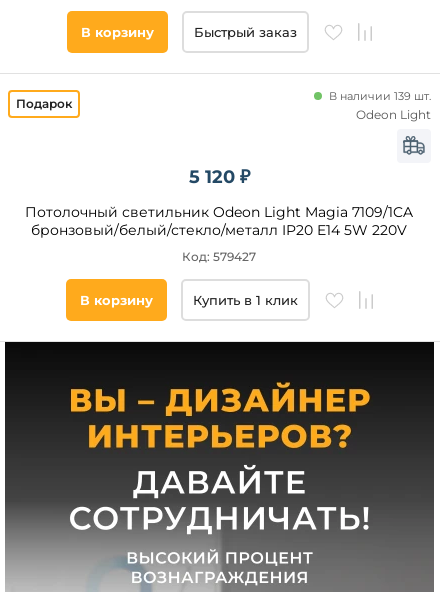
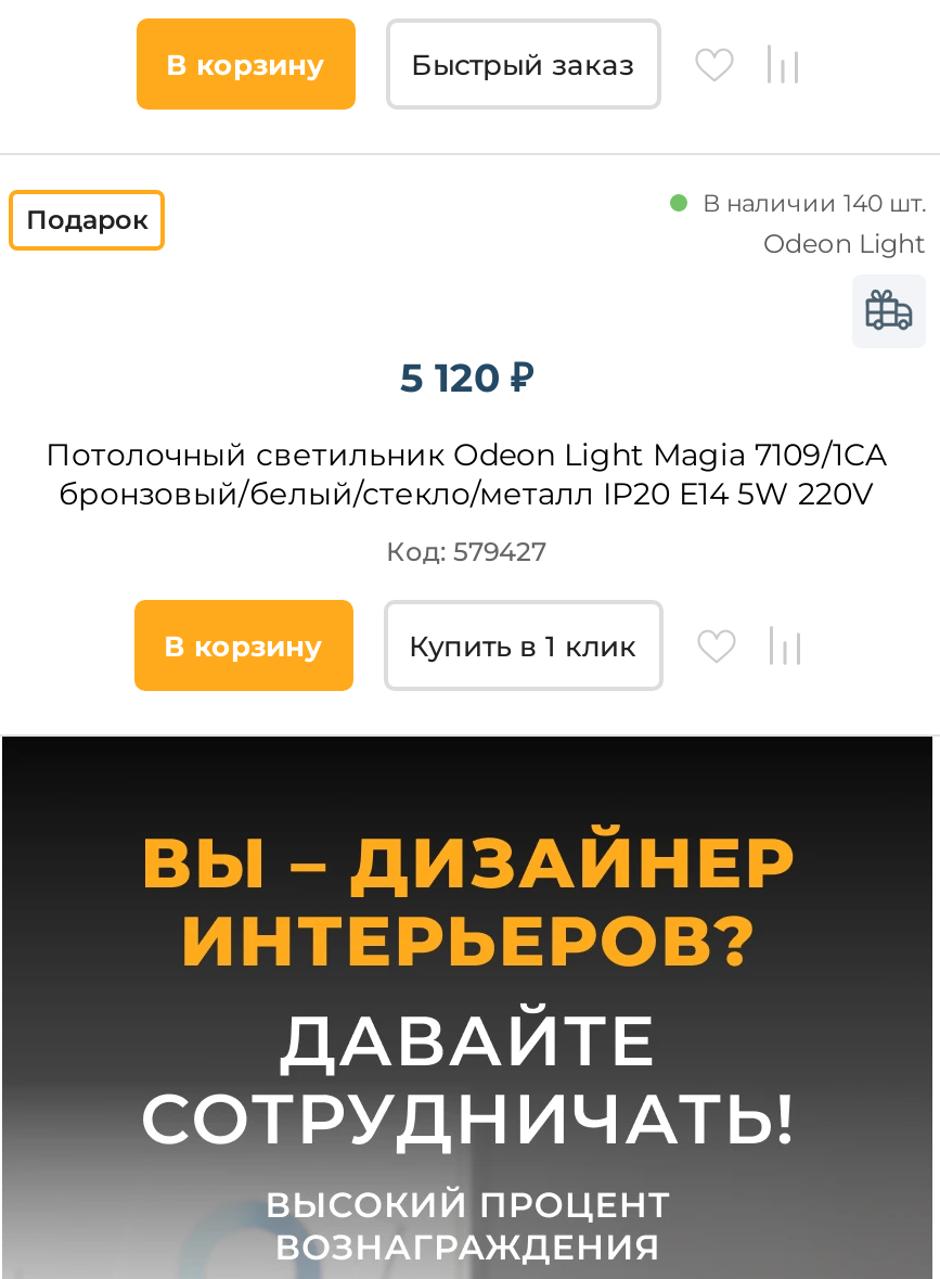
[329,89,431,103] В наличии 139 шт. -> [703,188,926,218] В наличии 140 шт.

